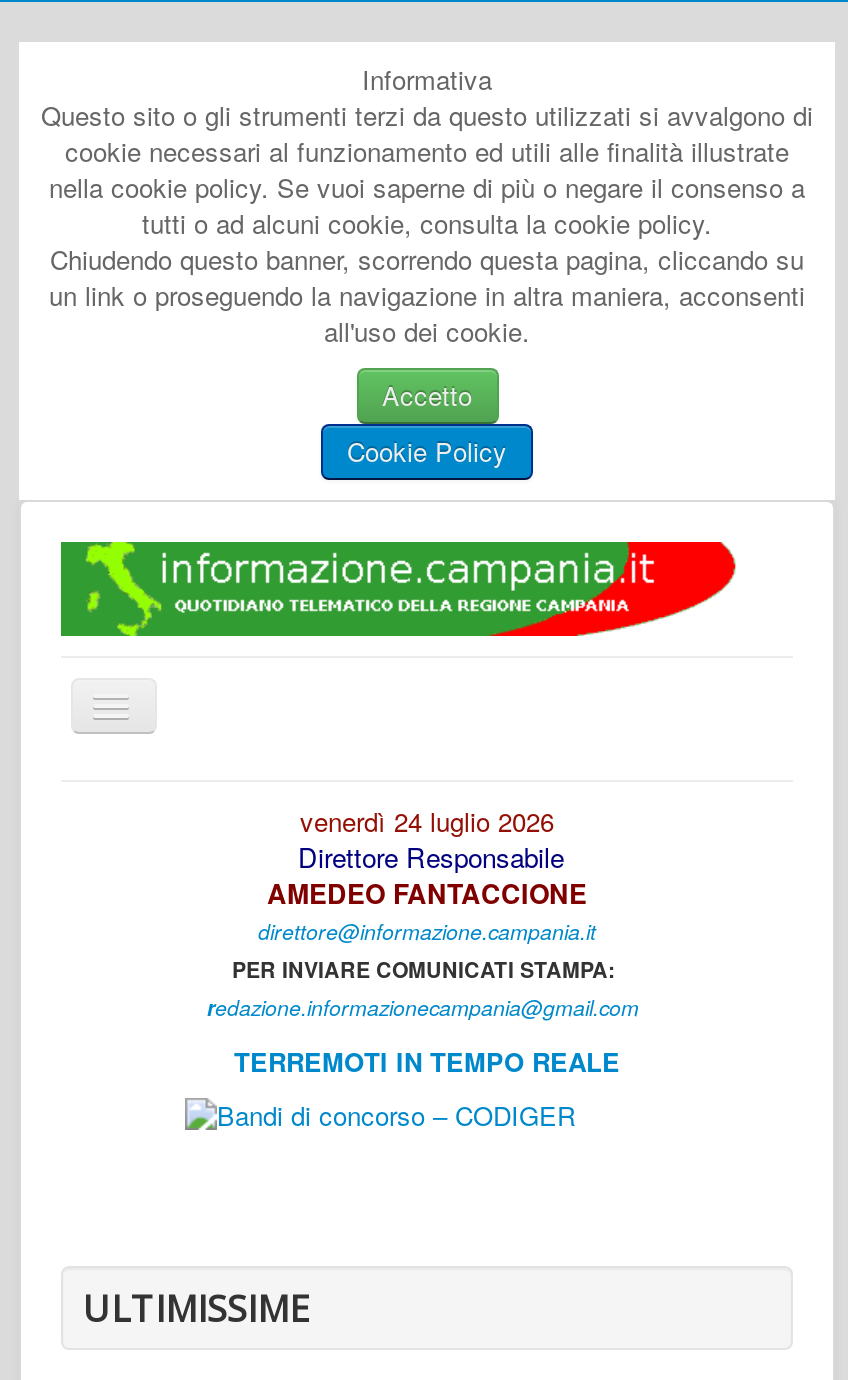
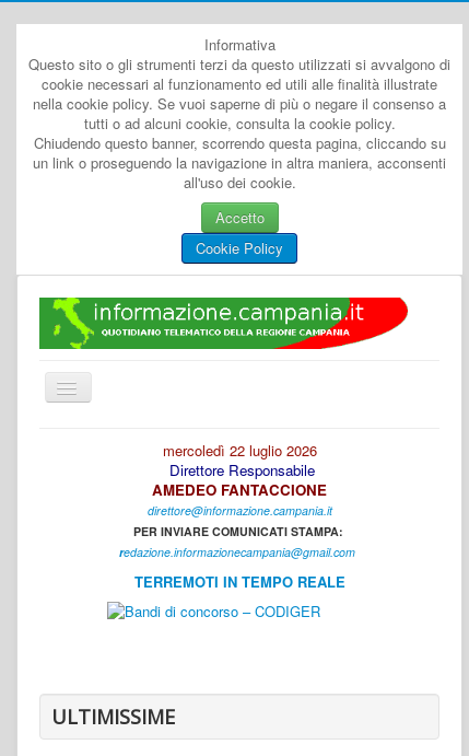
[300,802,554,840] venerdì 24 luglio 2026 -> [162,440,316,460] mercoledì 22 luglio 2026

